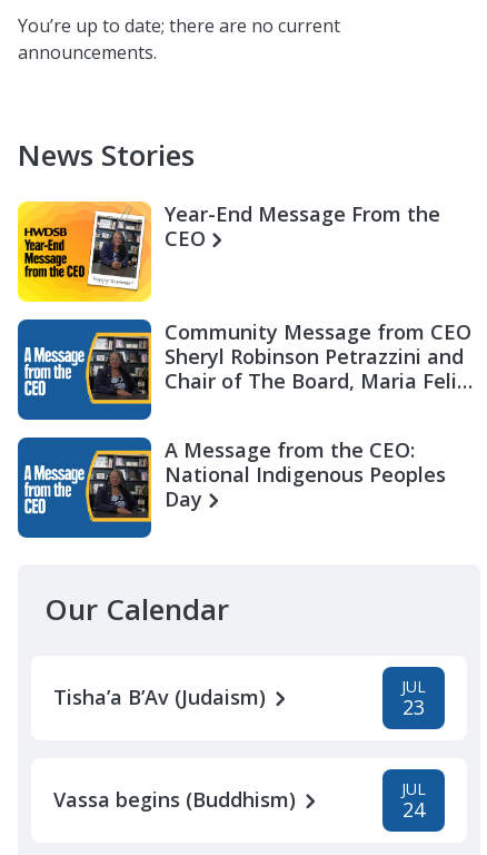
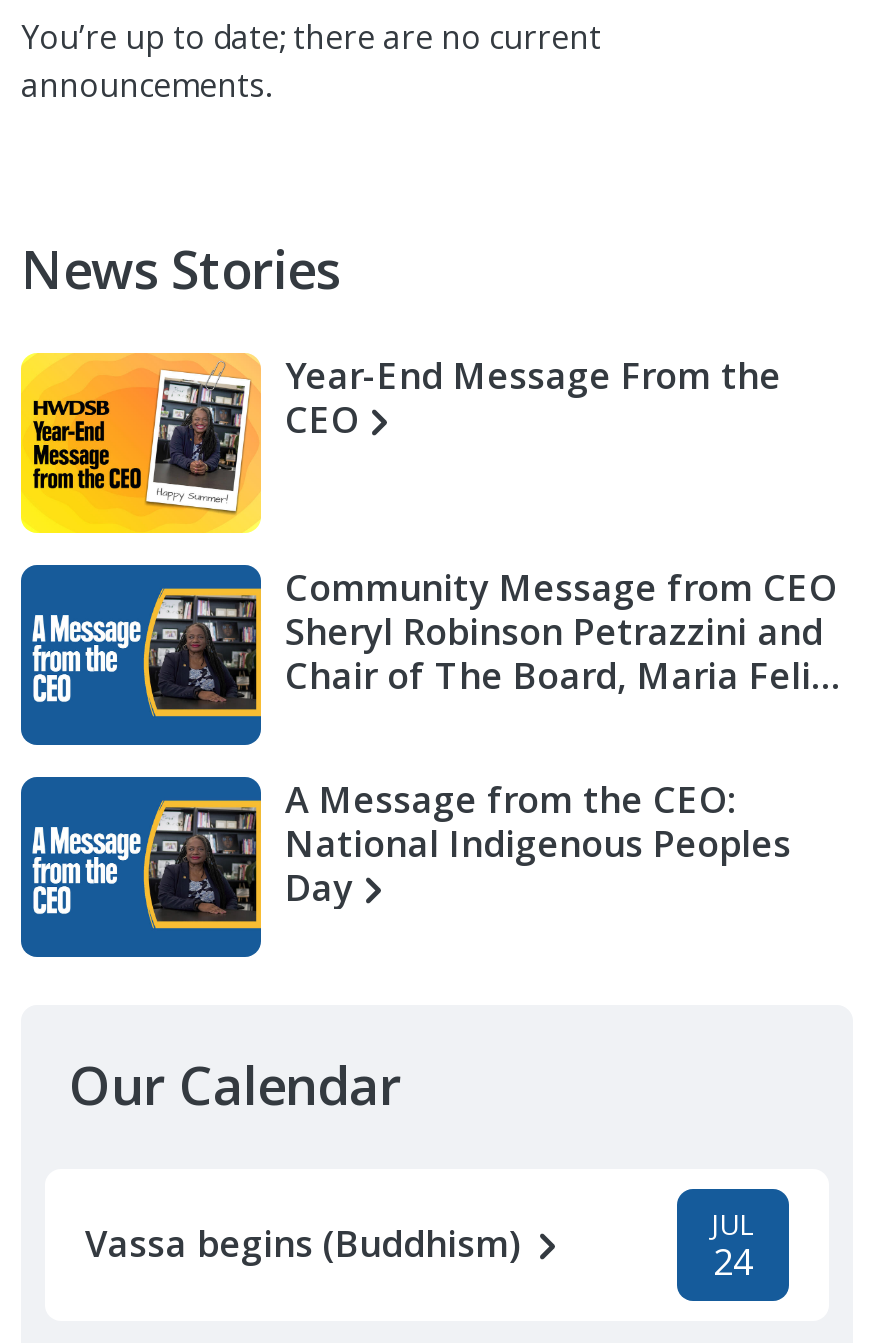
[53,676,426,720] Tisha’a B’Av (Judaism) | JUL | 23 -> none

